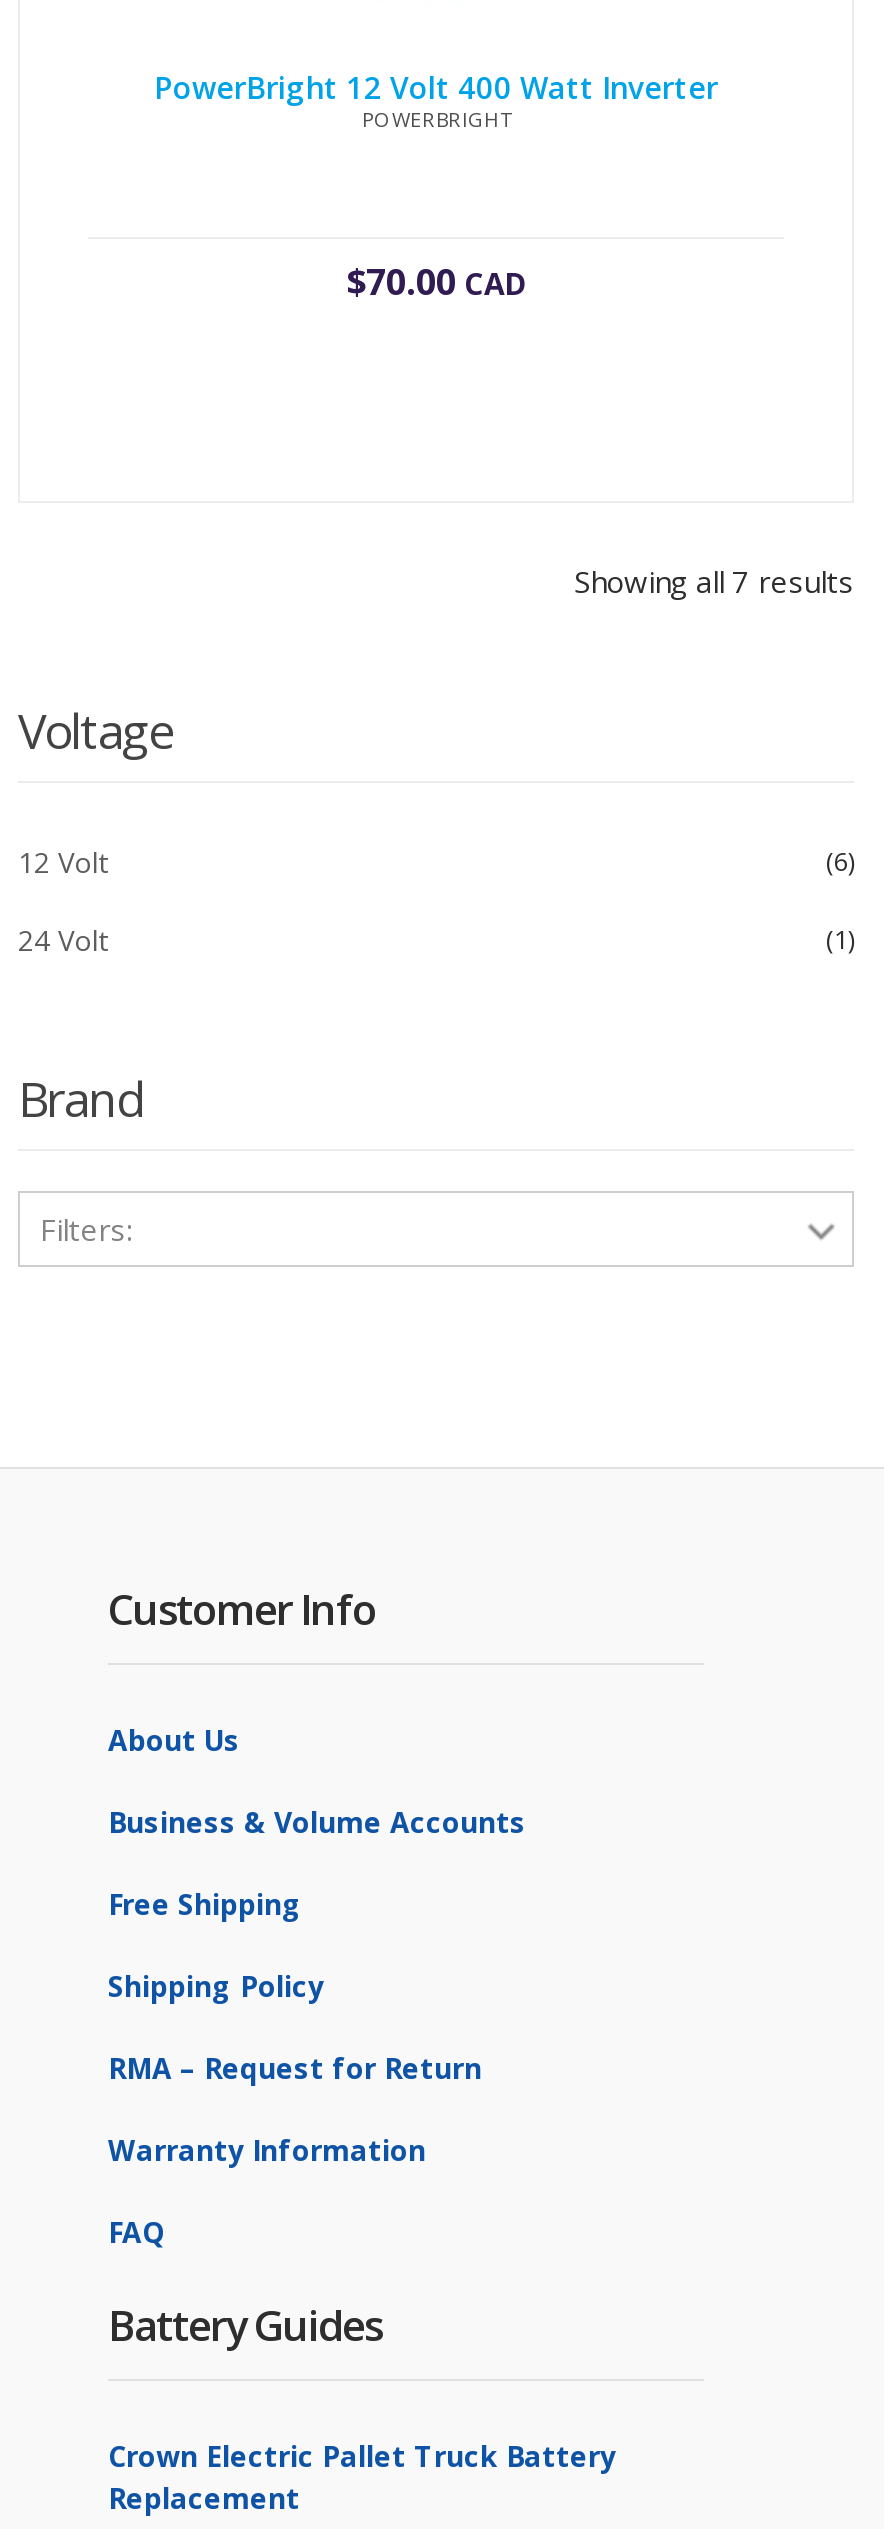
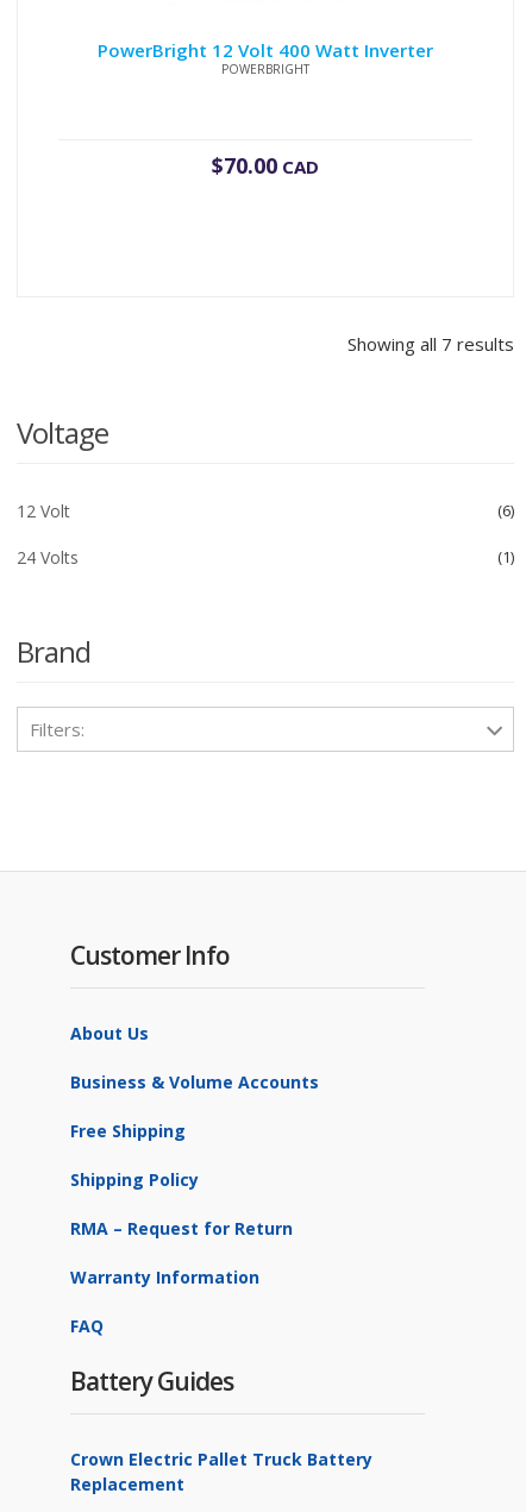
[18,921,108,959] 24 Volt -> [17,546,79,569] 24 Volts

